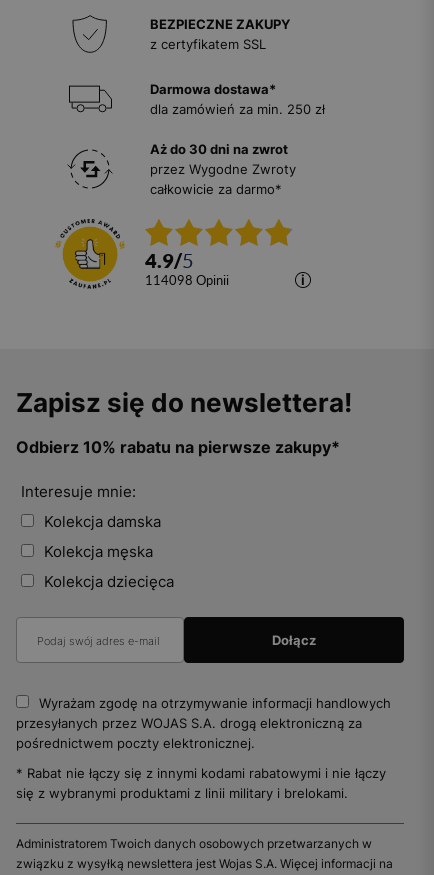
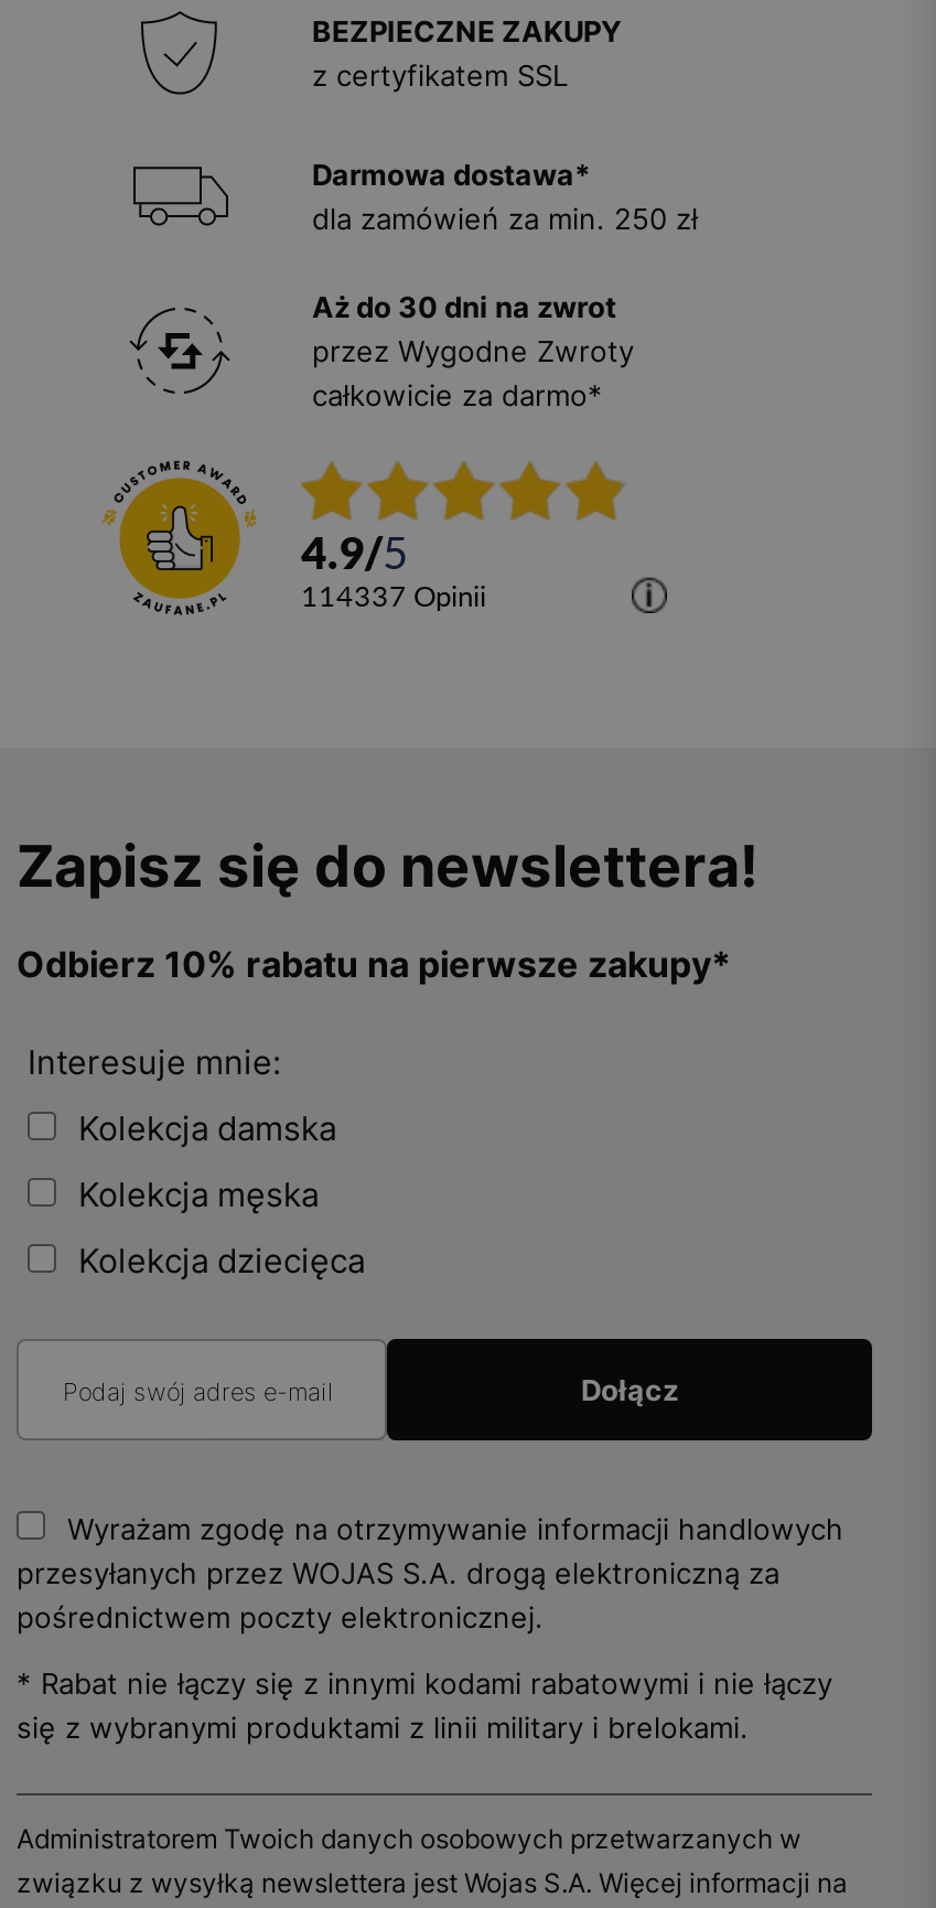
[145,272,229,288] 114098 opinii -> [301,579,486,614] 114337 opinii

